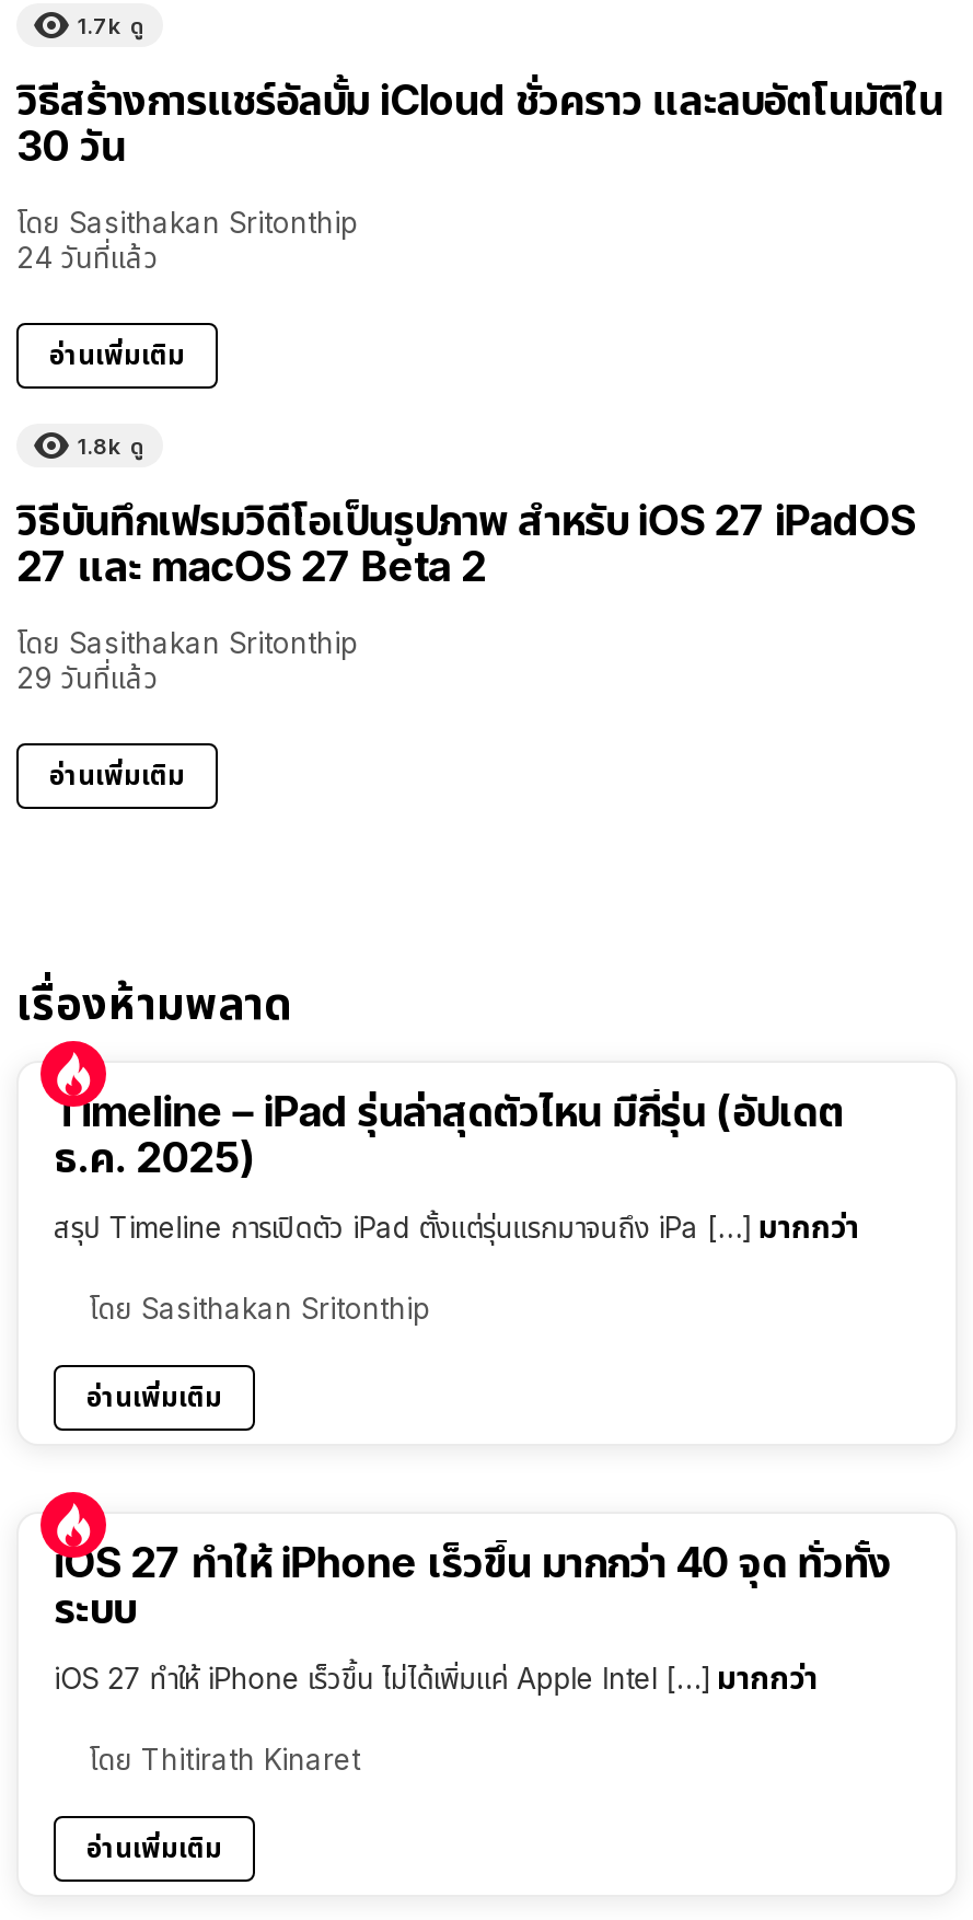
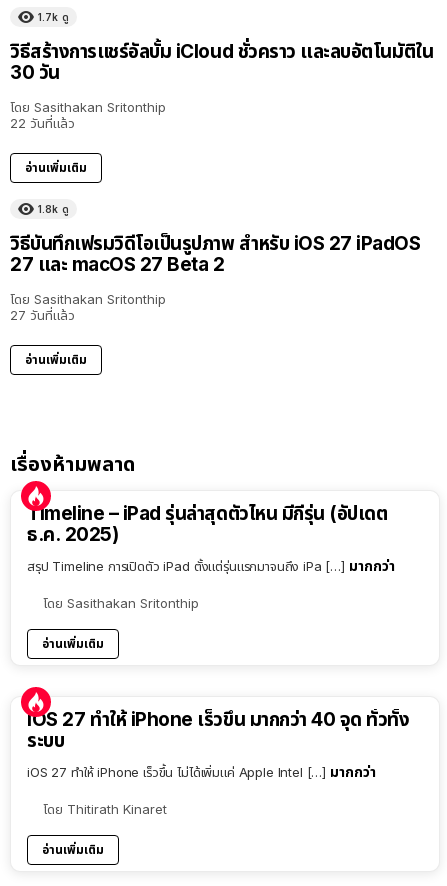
[16,240,159,275] 24 วันที่แล้ว -> [10,115,75,131] 22 วันที่แล้ว
[16,661,159,696] 29 วันที่แล้ว -> [10,307,75,323] 27 วันที่แล้ว

